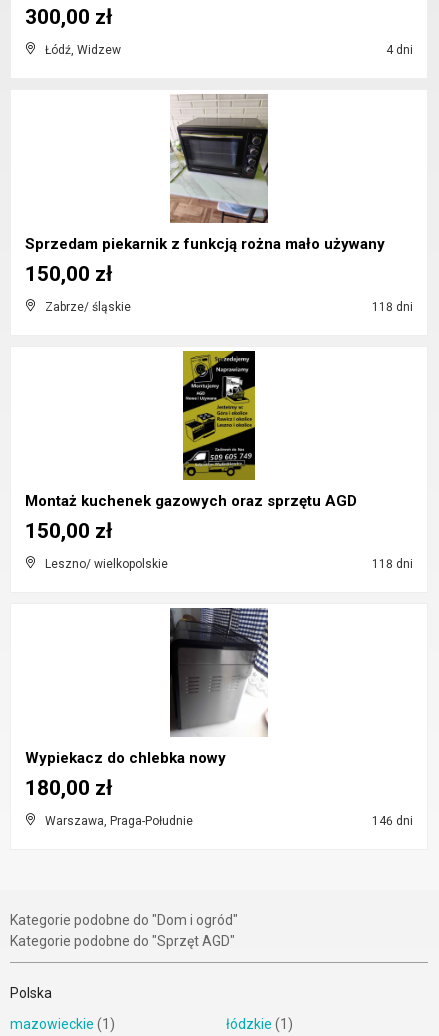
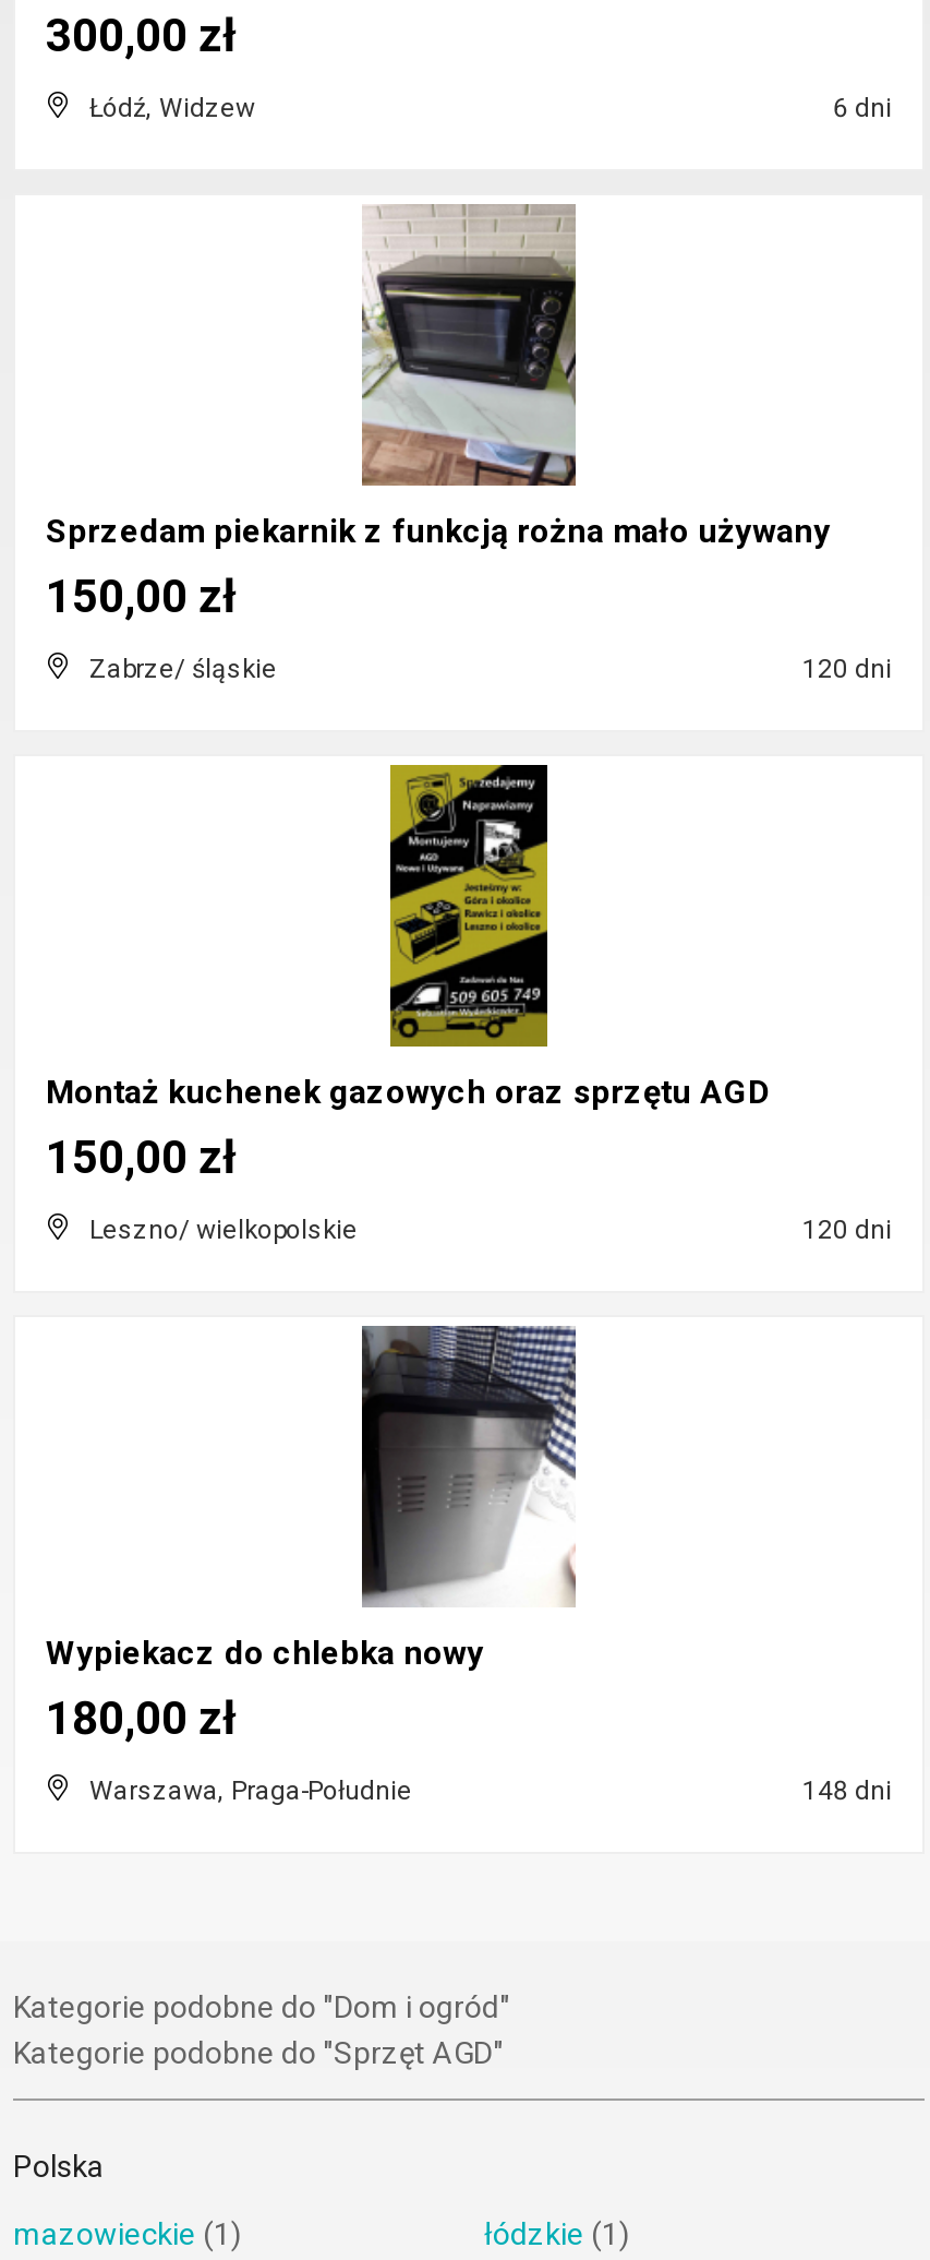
[383,43,413,57] 4 dni -> [826,93,892,123] 6 dni
[369,300,413,314] 118 dni -> [796,654,892,684] 120 dni
[369,557,413,571] 118 dni -> [796,1215,892,1245] 120 dni
[369,814,413,828] 146 dni -> [796,1775,892,1806] 148 dni

